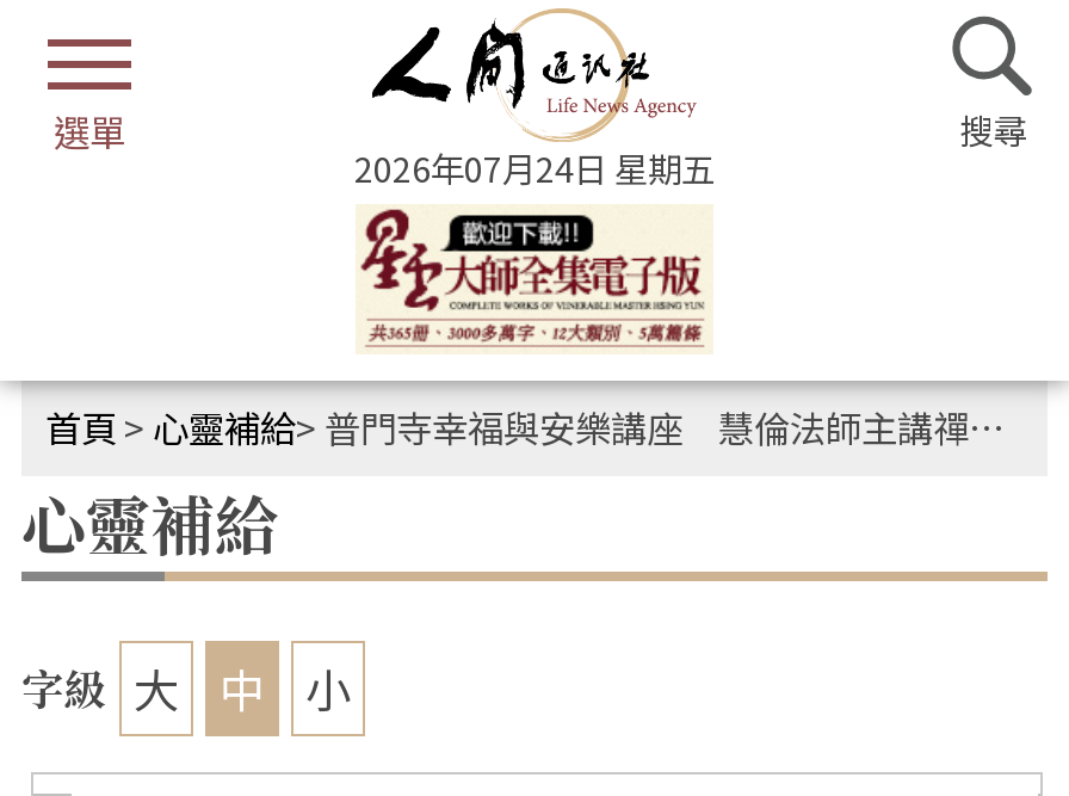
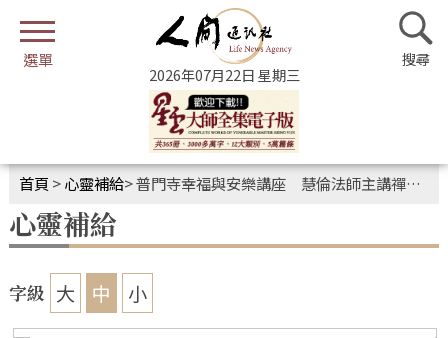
[354,142,715,192] 2026年07月24日 星期五 -> [148,64,299,85] 2026年07月22日 星期三

